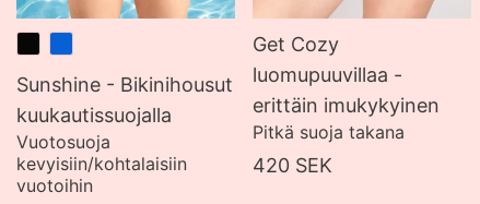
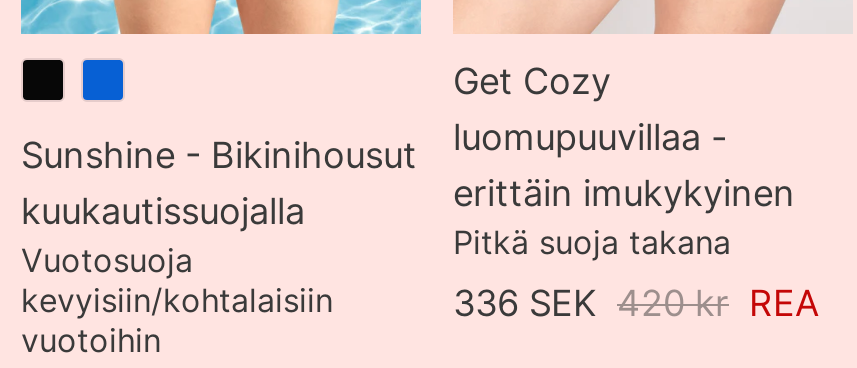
[253,153,332,176] 420 SEK -> [453,281,819,323] 336 SEK 420 kr REA

